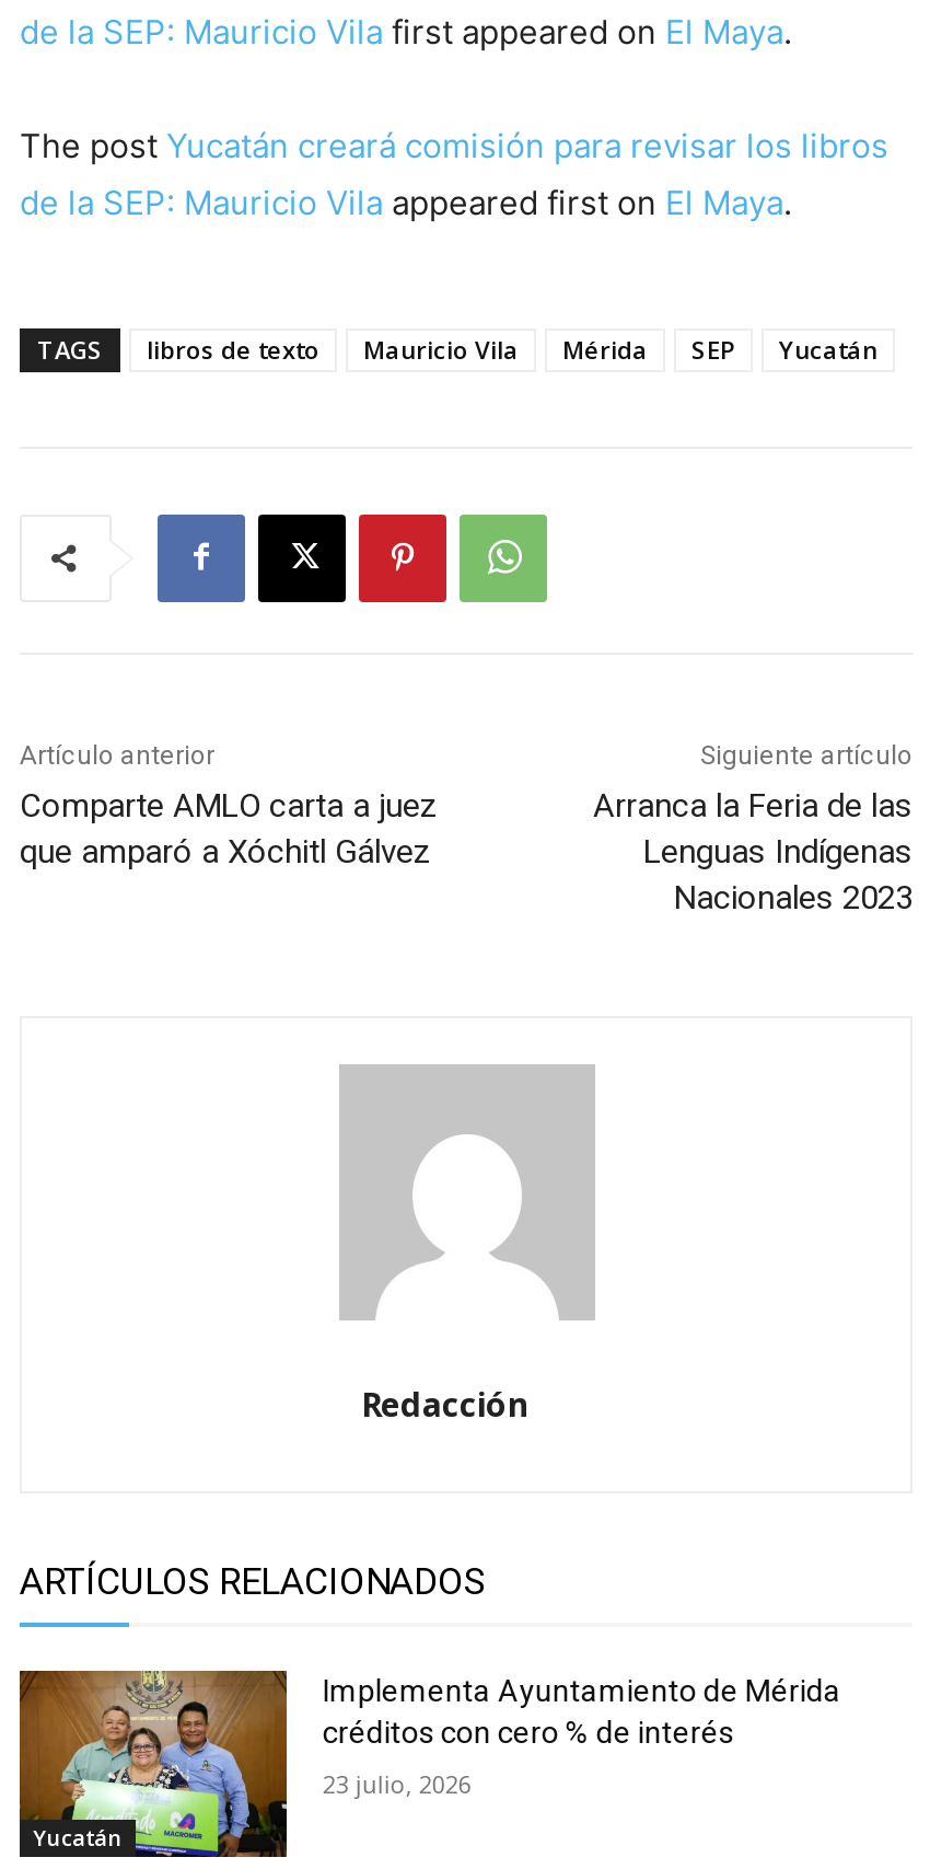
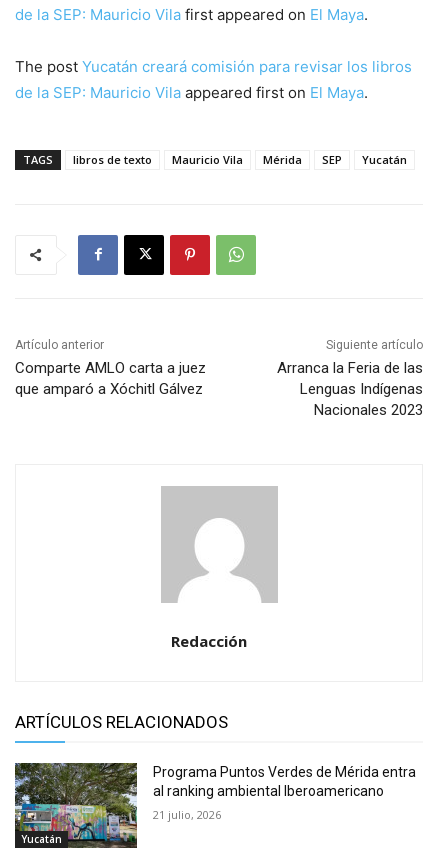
[18,1669,841,1859] [image] | Implementa Ayuntamiento de Mérida | créditos con cero % de interés -> [14,762,416,849] [image] | Programa Puntos Verdes de Mérida entra | al ranking ambiental Iberoamericano
[323,1767,471,1800] 23 julio, 2026 -> [153,807,221,822] 21 julio, 2026

